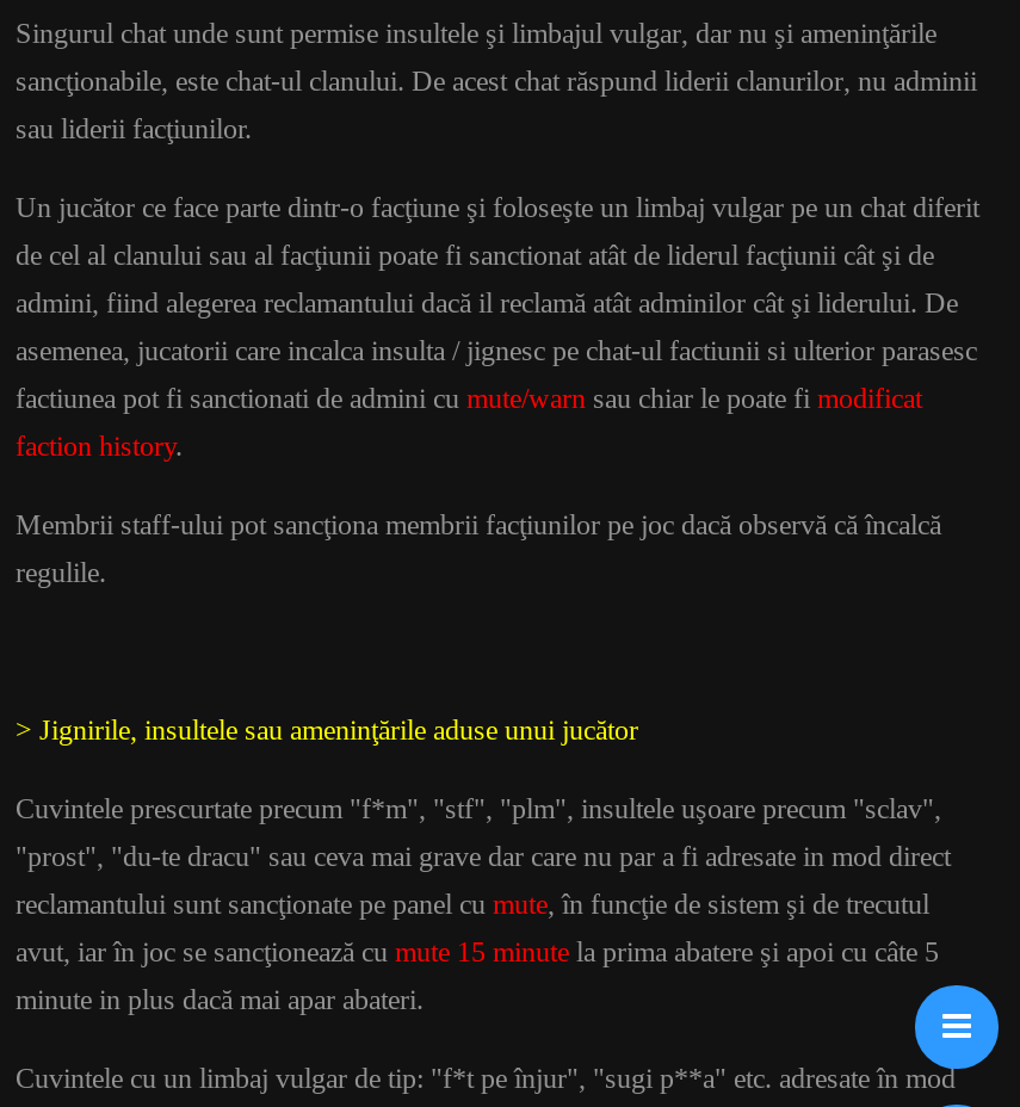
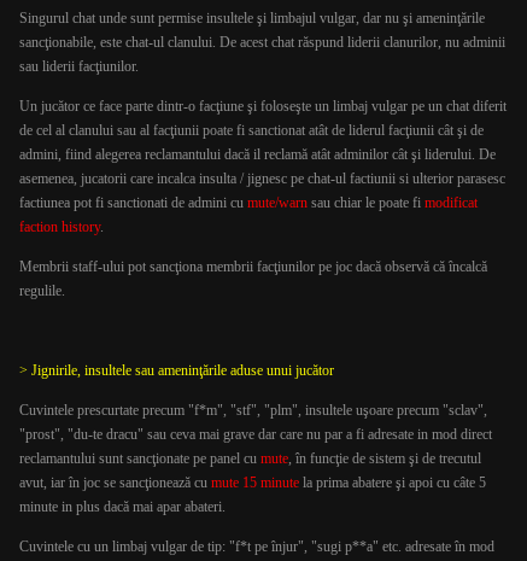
[910,981,1003,1071] [image] -> none

